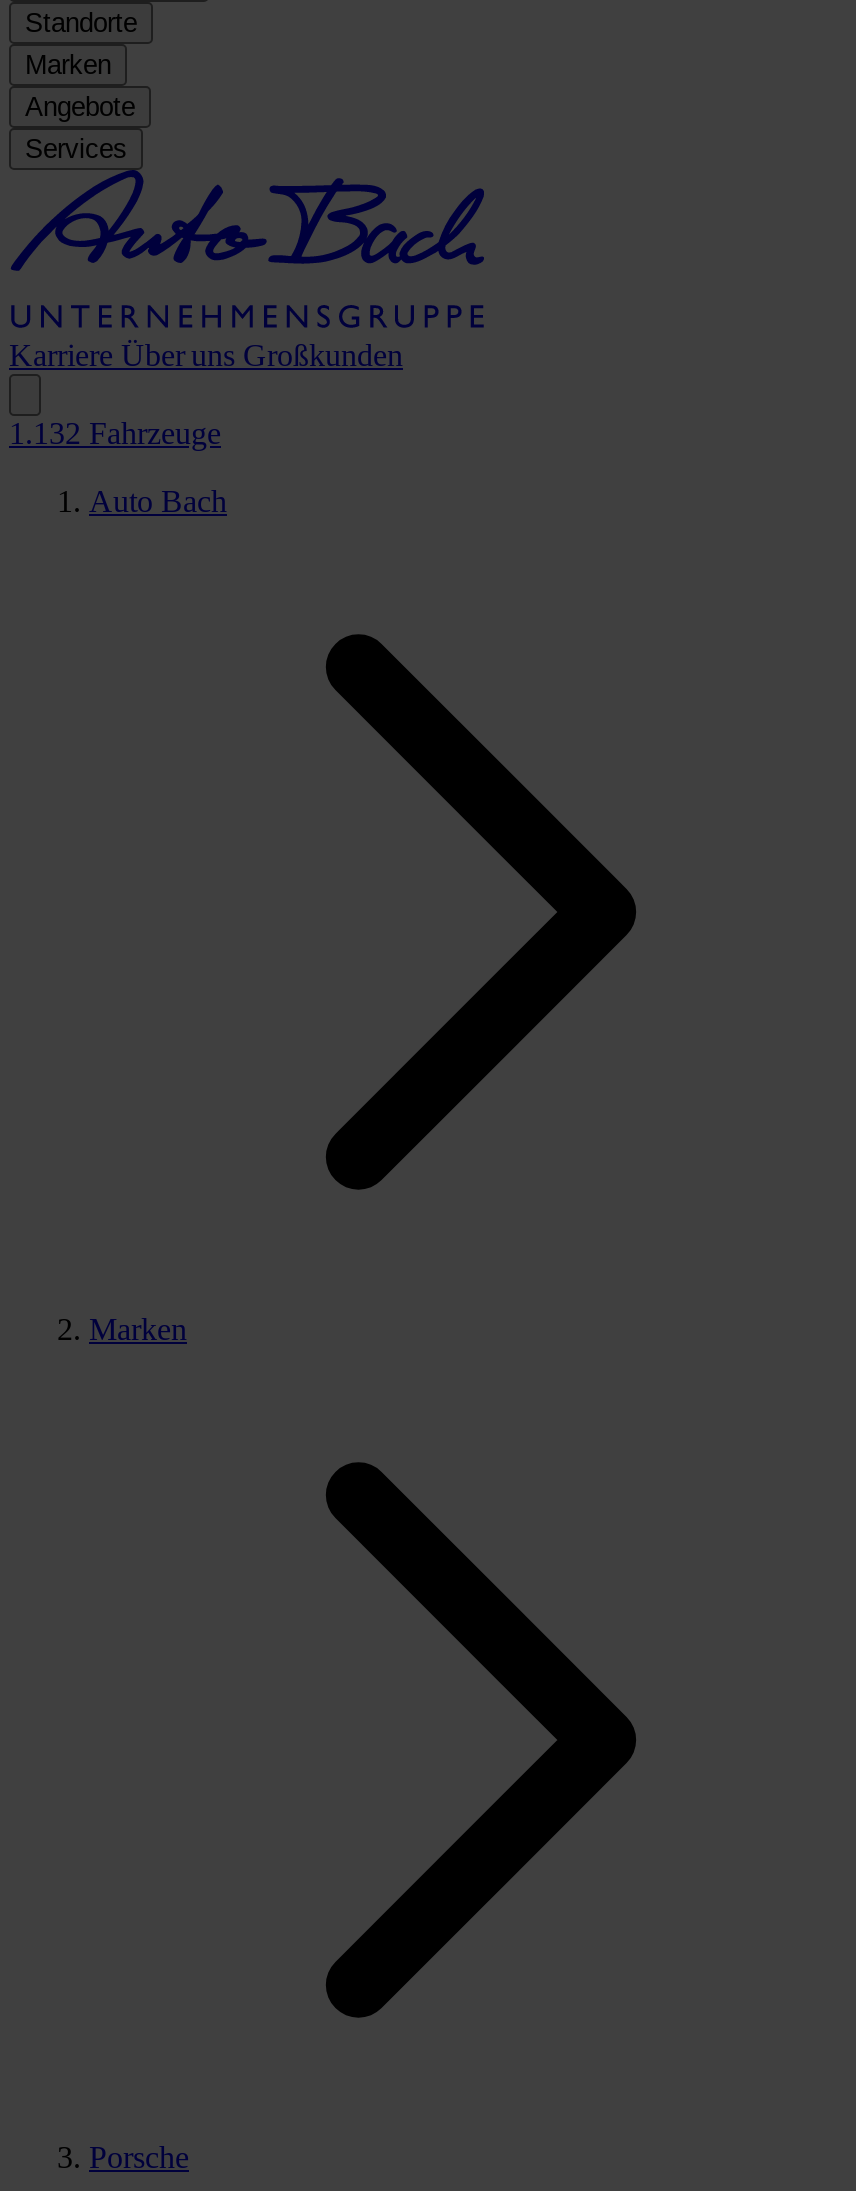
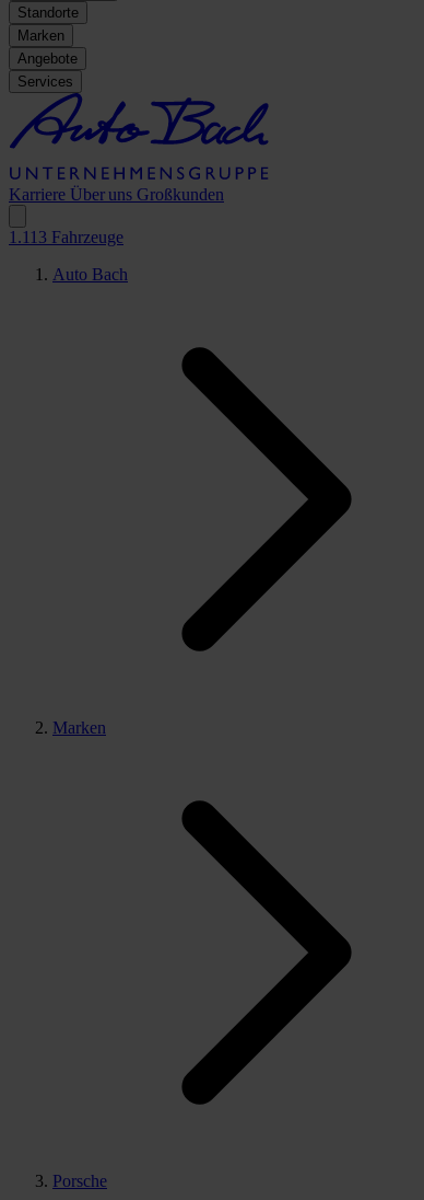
[9,416,221,450] 1.132 Fahrzeuge -> [9,228,123,246] 1.113 Fahrzeuge

